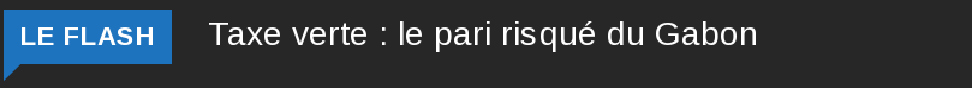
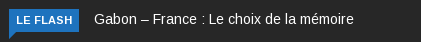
[208,14,758,52] Taxe verte : le pari risqué du Gabon -> [94,11,354,27] Gabon – France : Le choix de la mémoire

